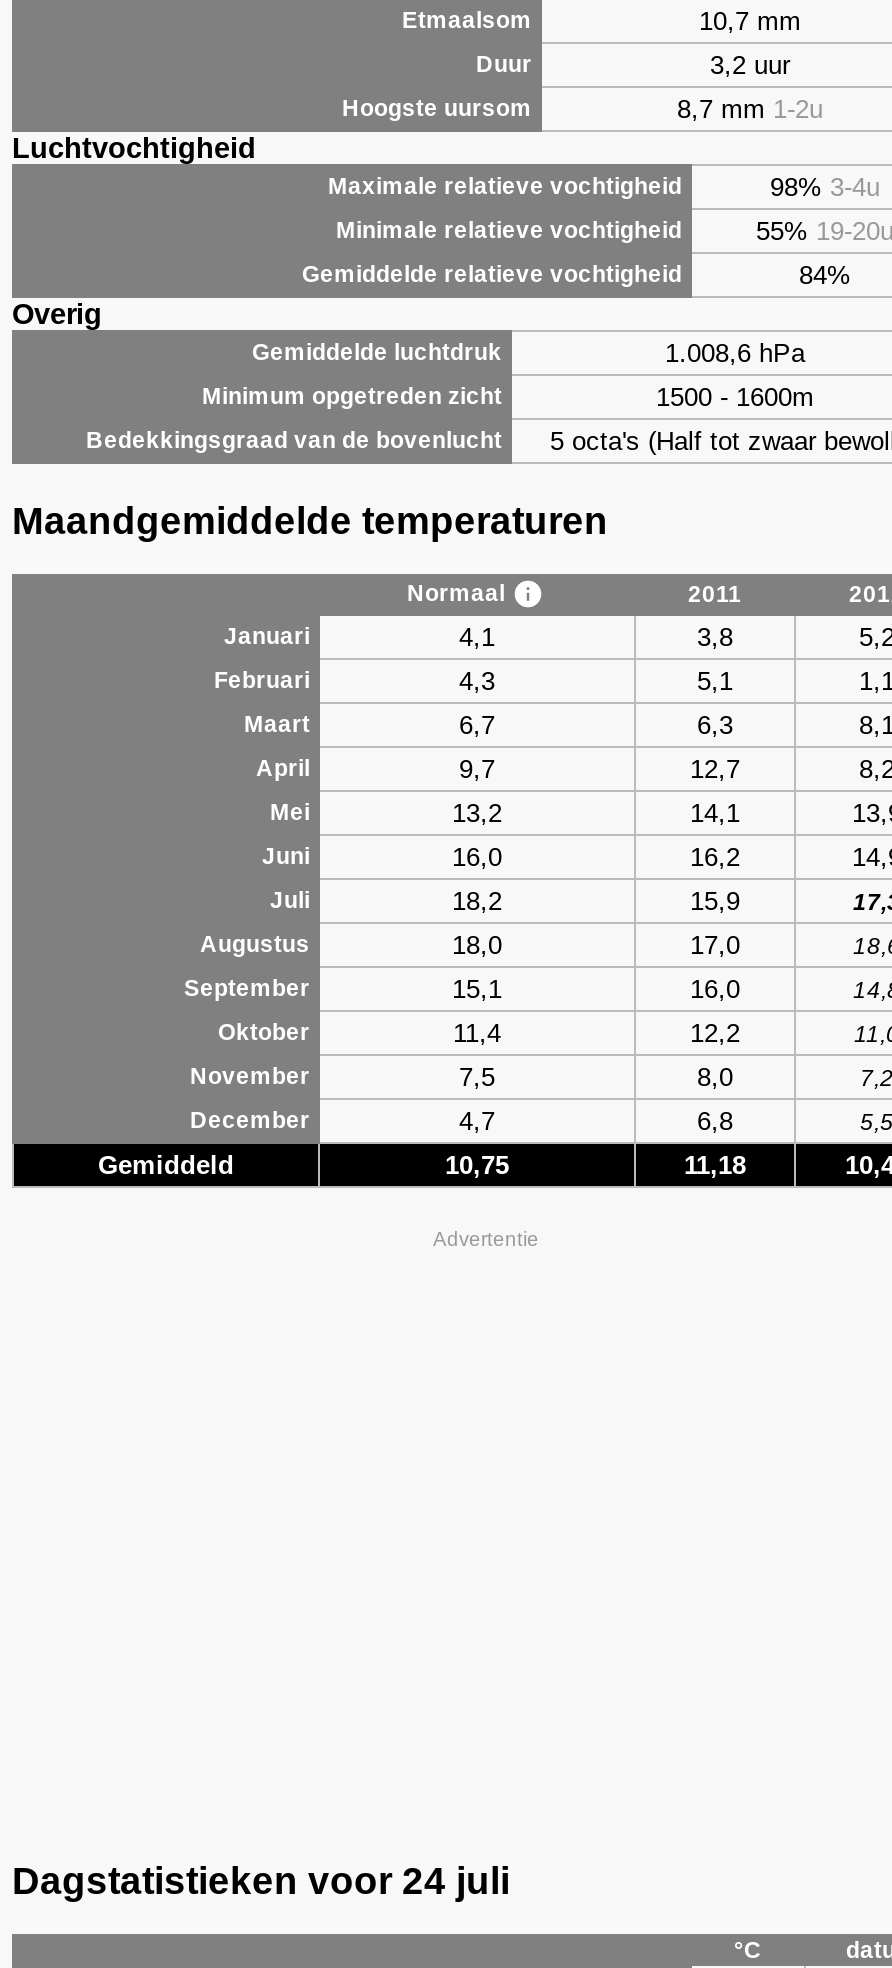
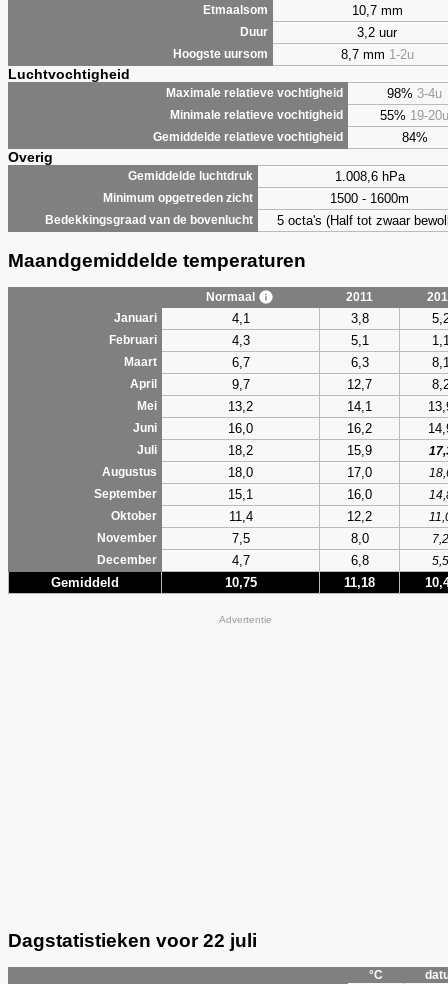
[12,1859,510,1901] Dagstatistieken voor 24 juli -> [8,930,257,951] Dagstatistieken voor 22 juli

